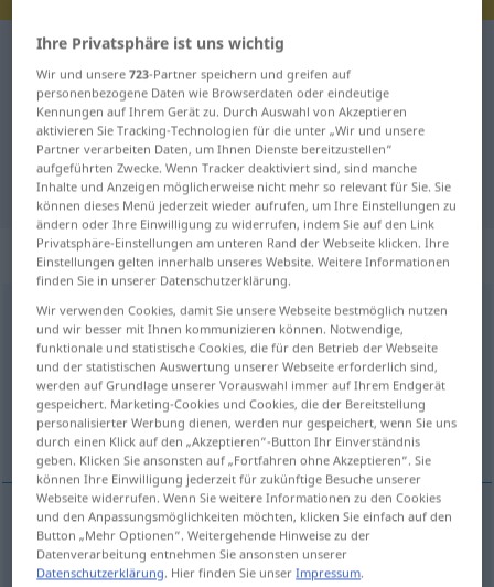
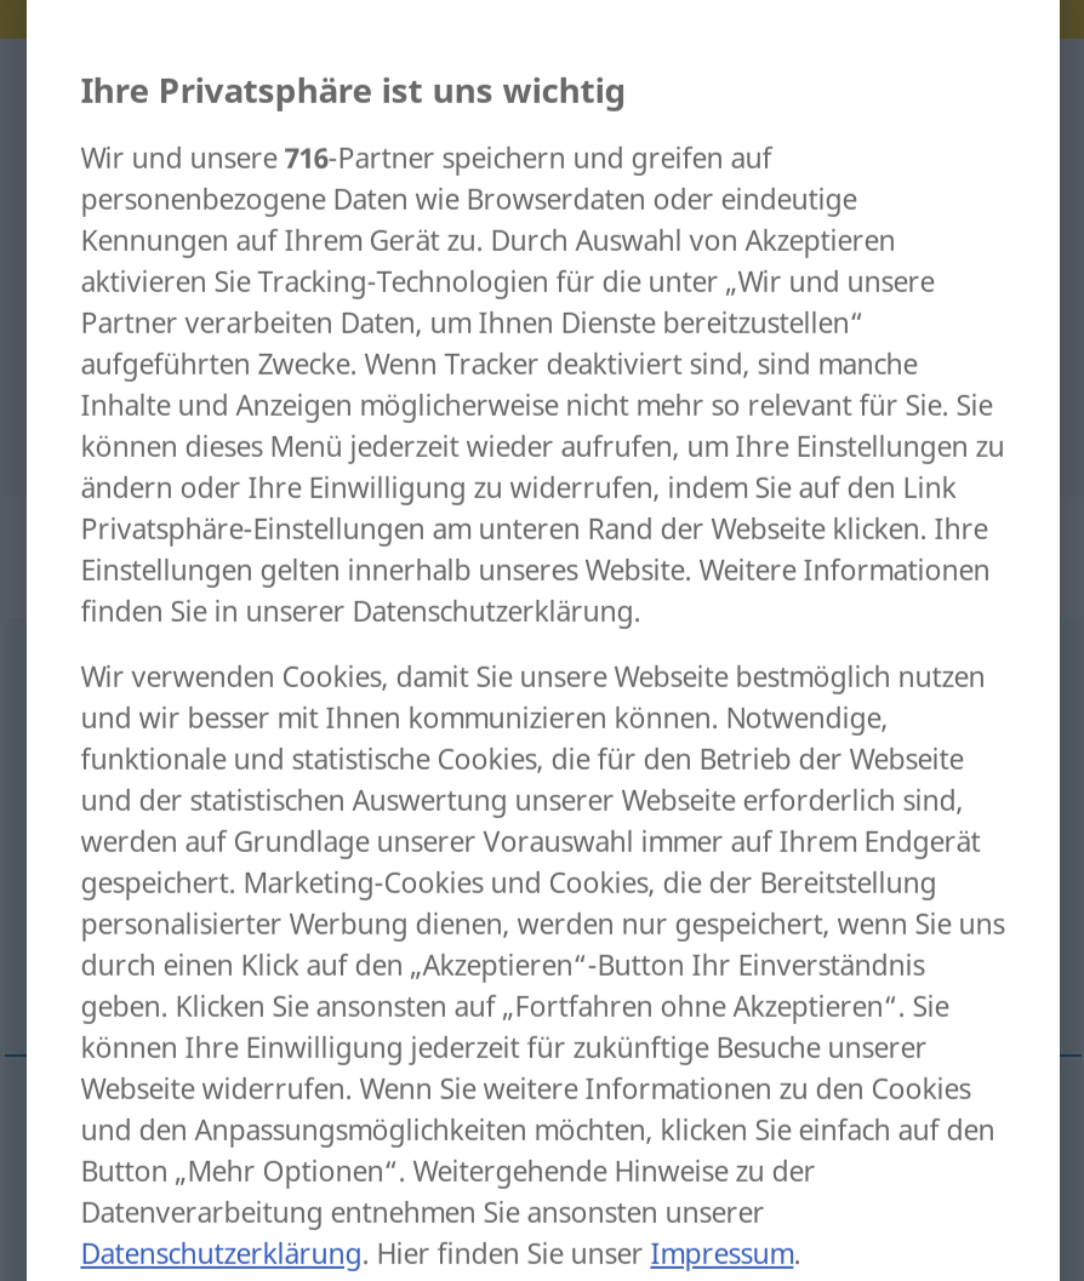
[37,66,351,82] Wir und unsere 723-Partner speichern und greifen auf -> [81,139,772,175] Wir und unsere 716-Partner speichern und greifen auf

